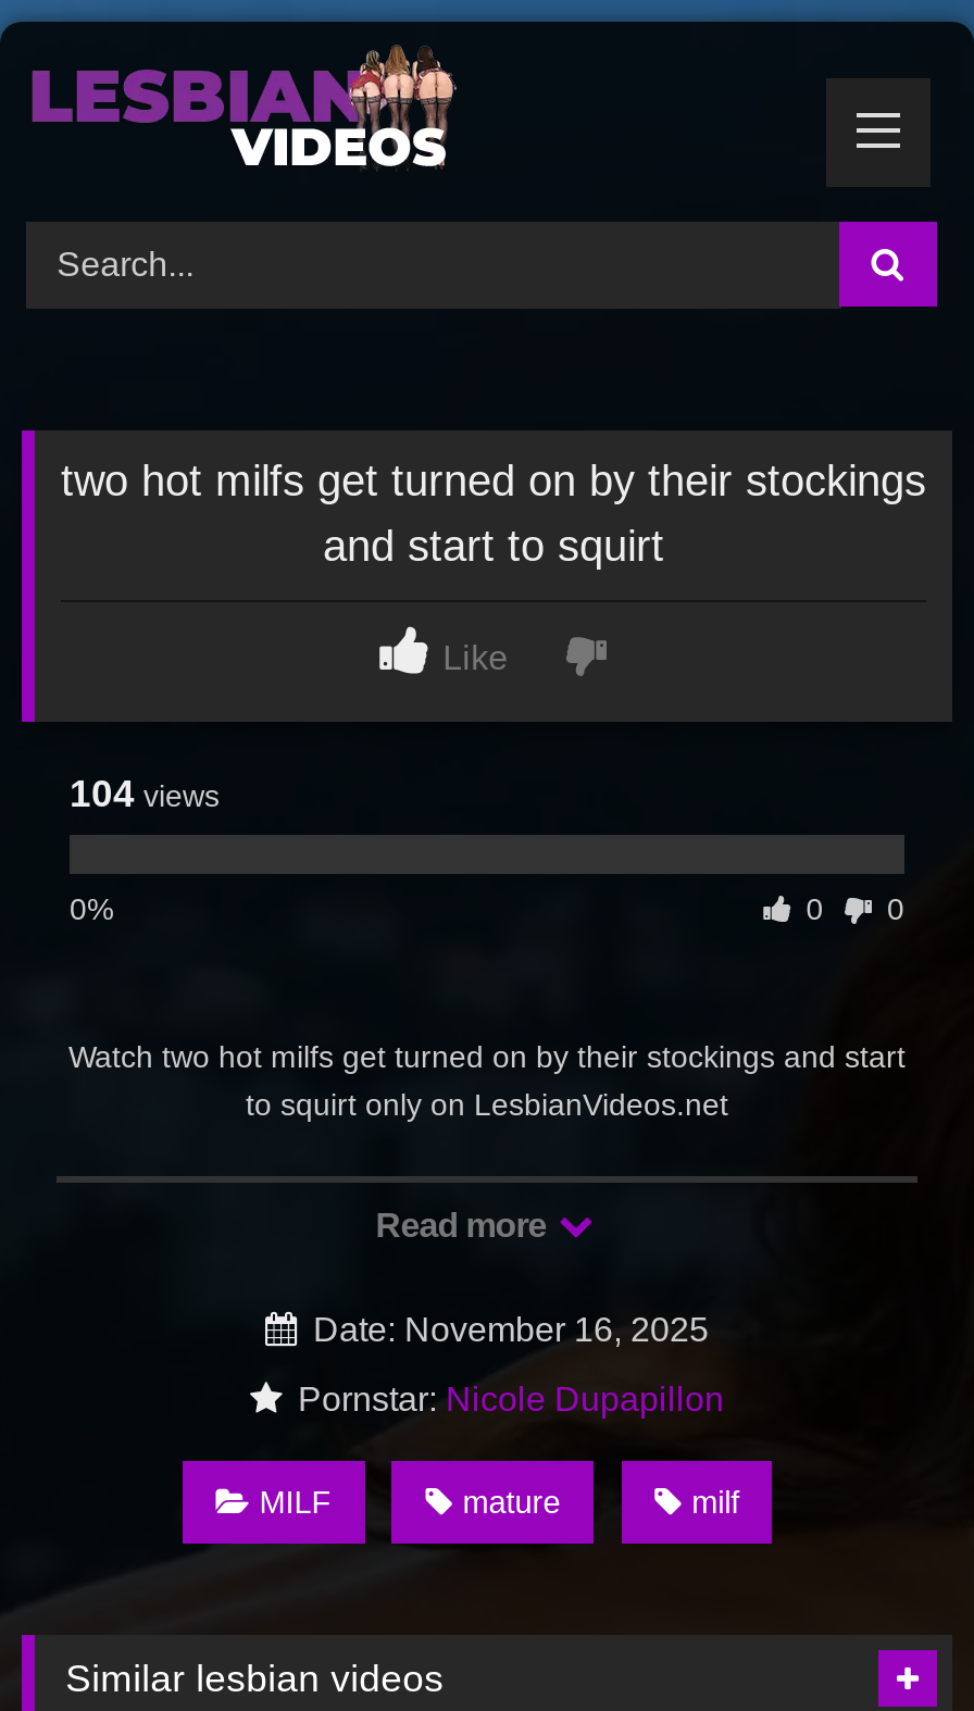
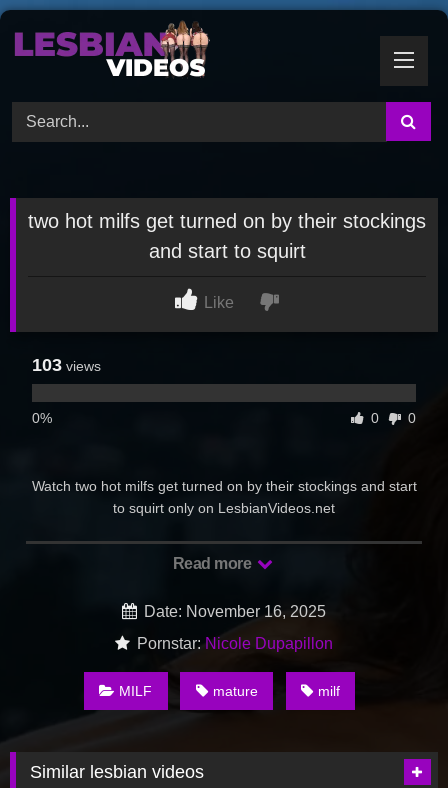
[70,773,220,816] 104 views -> [32,355,101,375] 103 views

